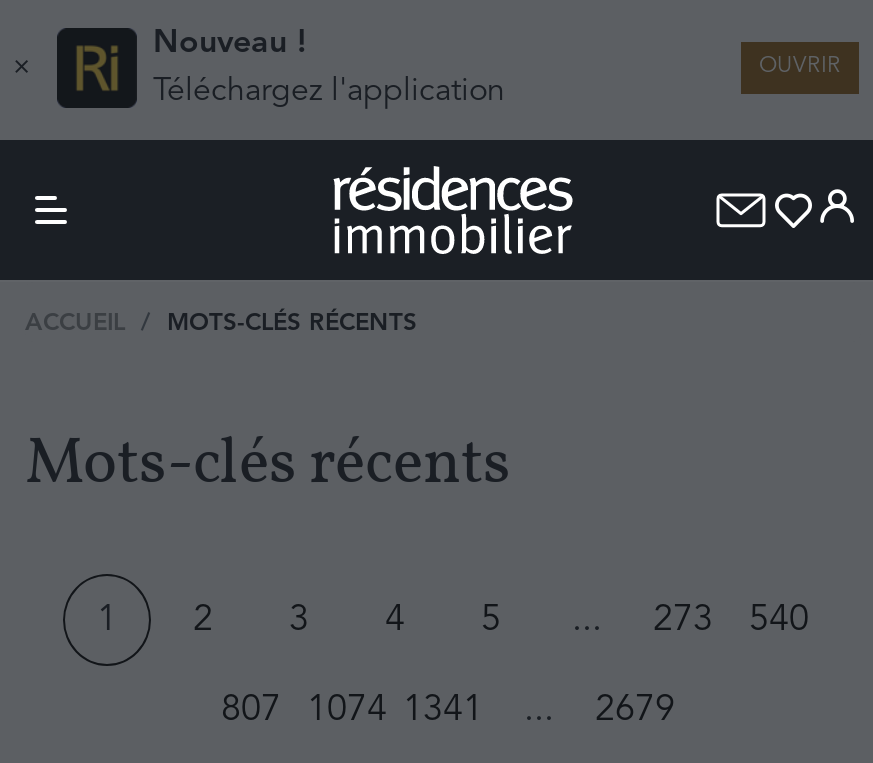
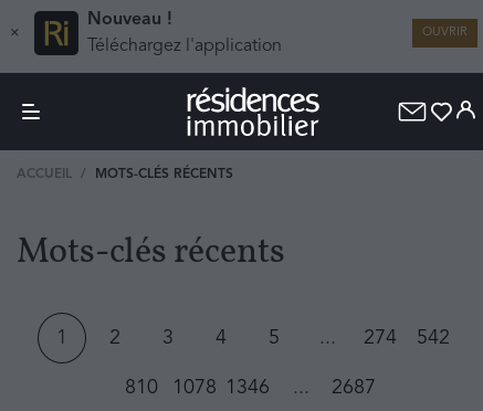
[653,602,713,638] 273 -> [364,328,397,348] 274
[749,602,809,638] 540 -> [417,328,450,348] 542
[221,692,281,728] 807 -> [125,378,158,398] 810
[307,692,483,728] 1074 1341 -> [172,378,270,398] 1078 1346
[595,692,675,728] 2679 -> [332,378,376,398] 2687

